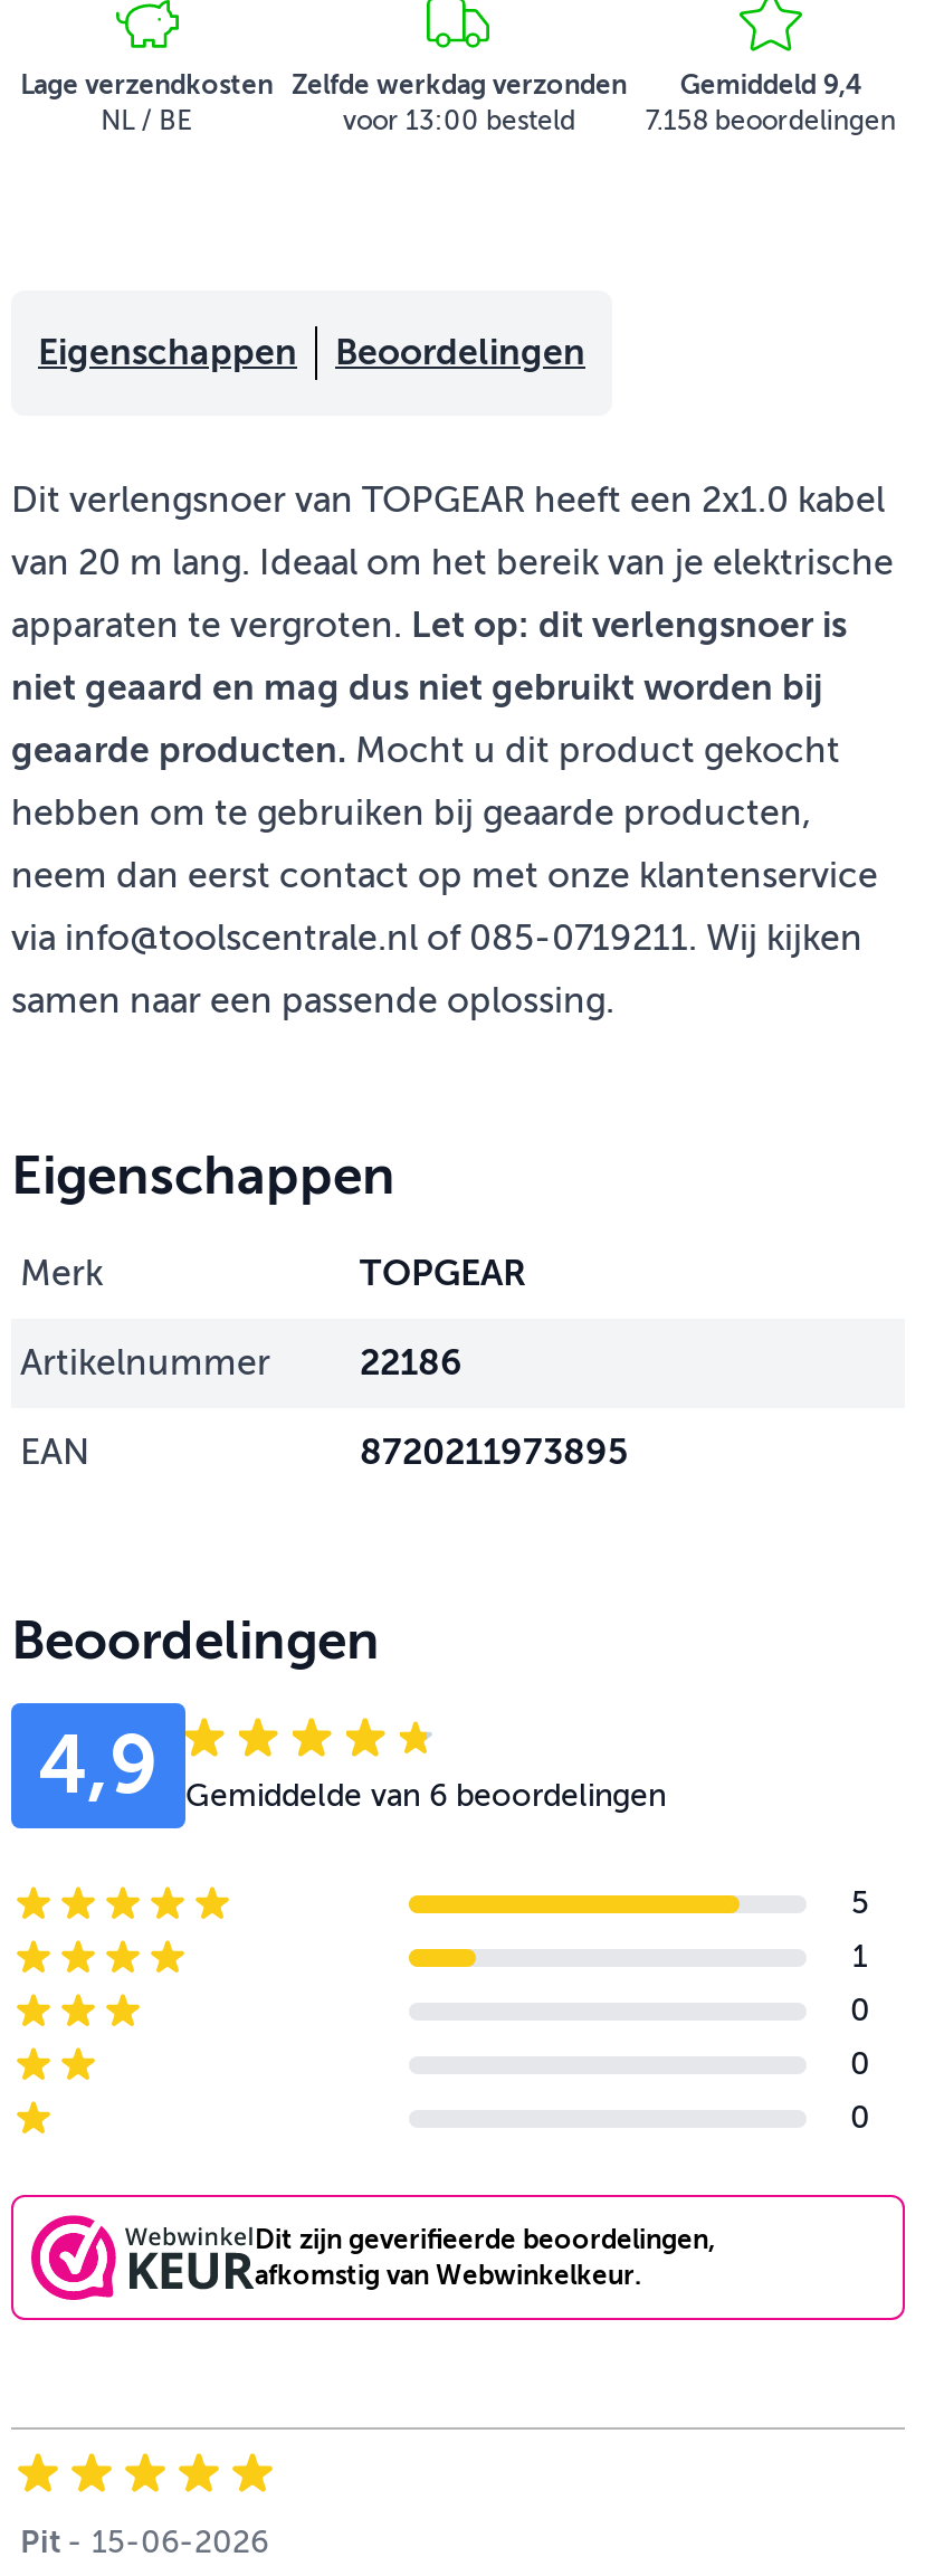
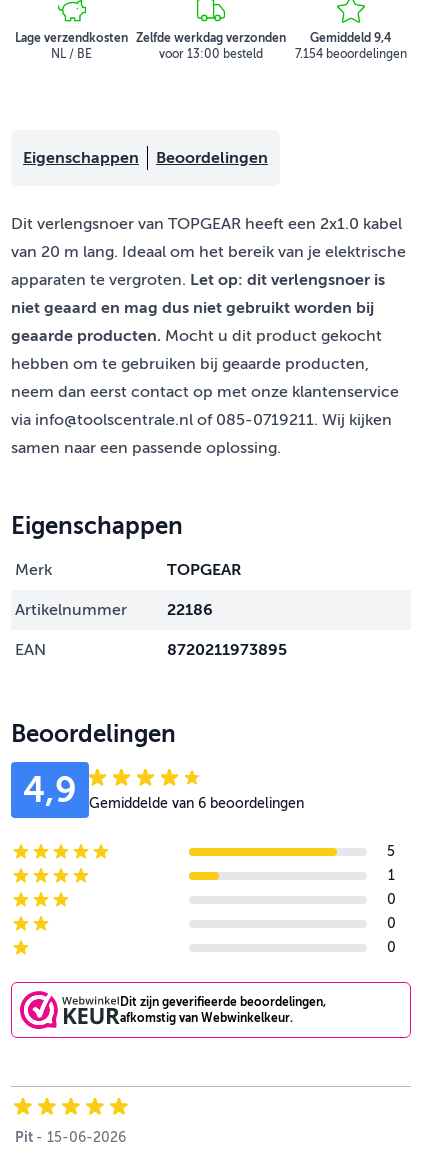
[645,105,896,137] 7.158 beoordelingen -> [295,47,407,61] 7.154 beoordelingen

